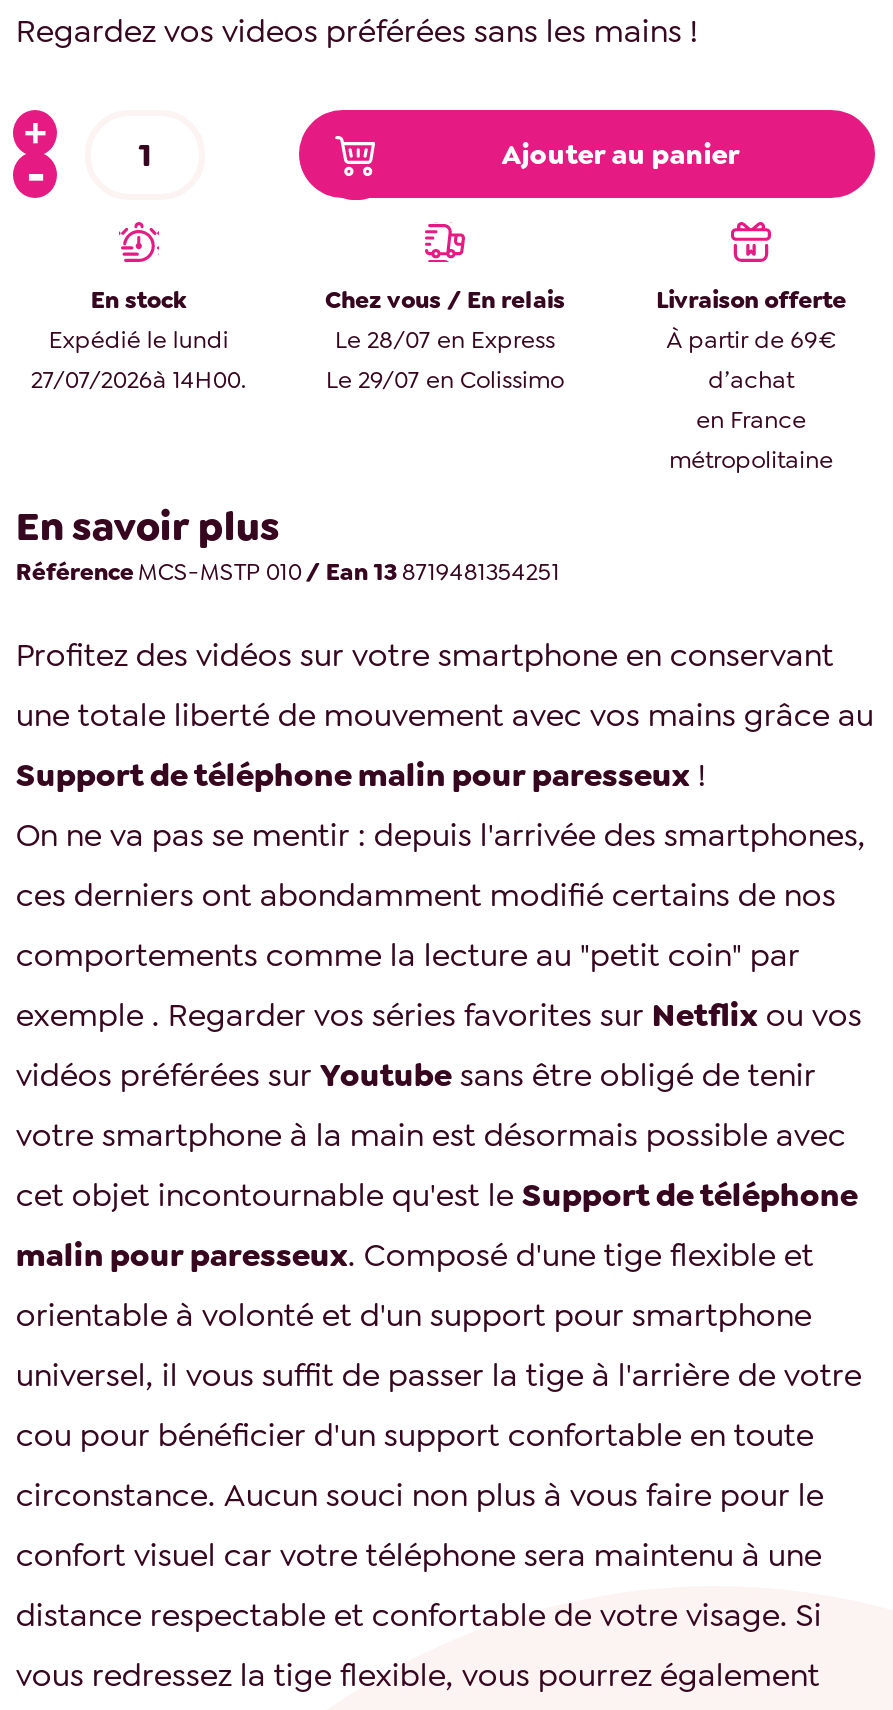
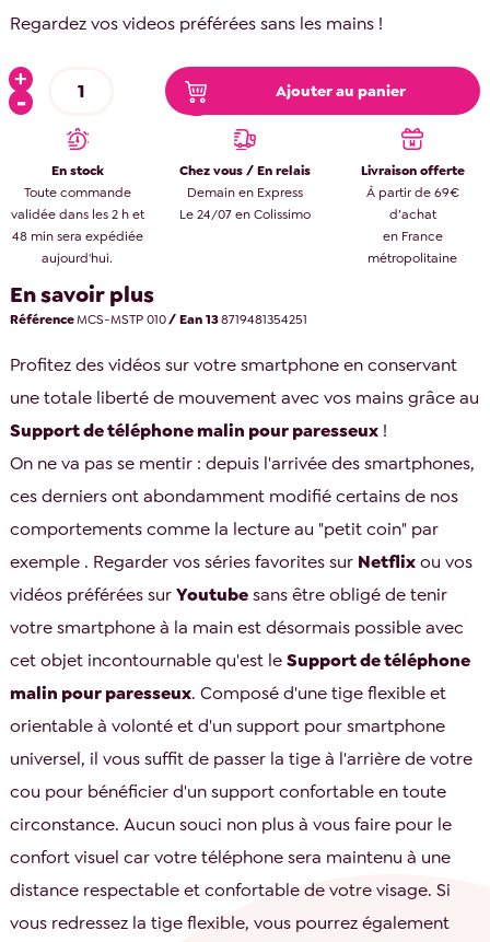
[31,325,247,397] Expédié le lundi | 27/07/2026à 14H00. -> [11,184,144,268] Toute commande | validée dans les 2 h et | 48 min sera expédiée | aujourd'hui.
[326,325,564,397] Le 28/07 en Express | Le 29/07 en Colissimo -> [179,184,311,224] Demain en Express | Le 24/07 en Colissimo

